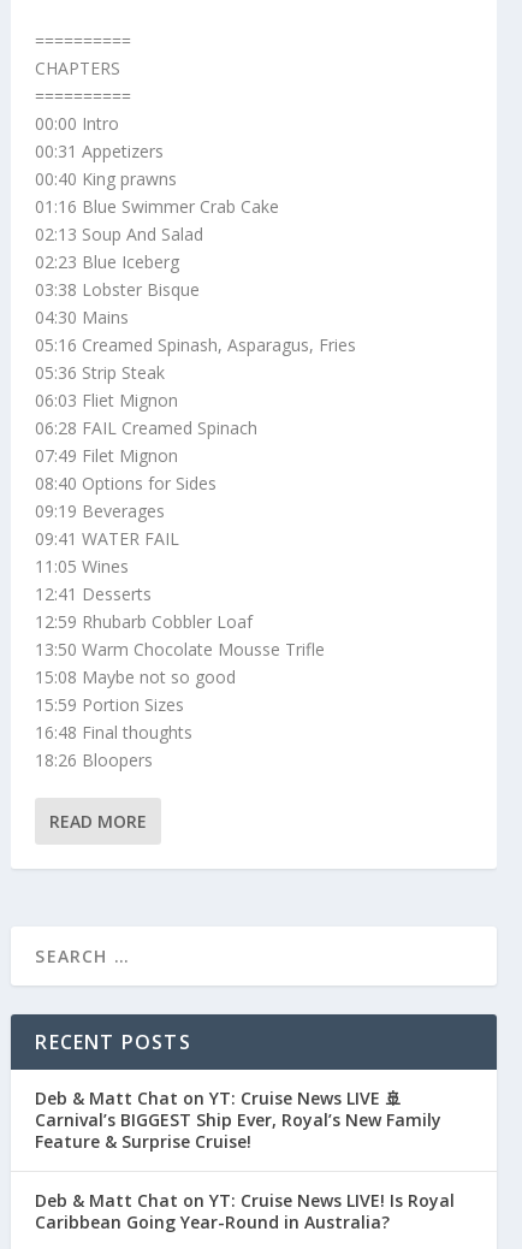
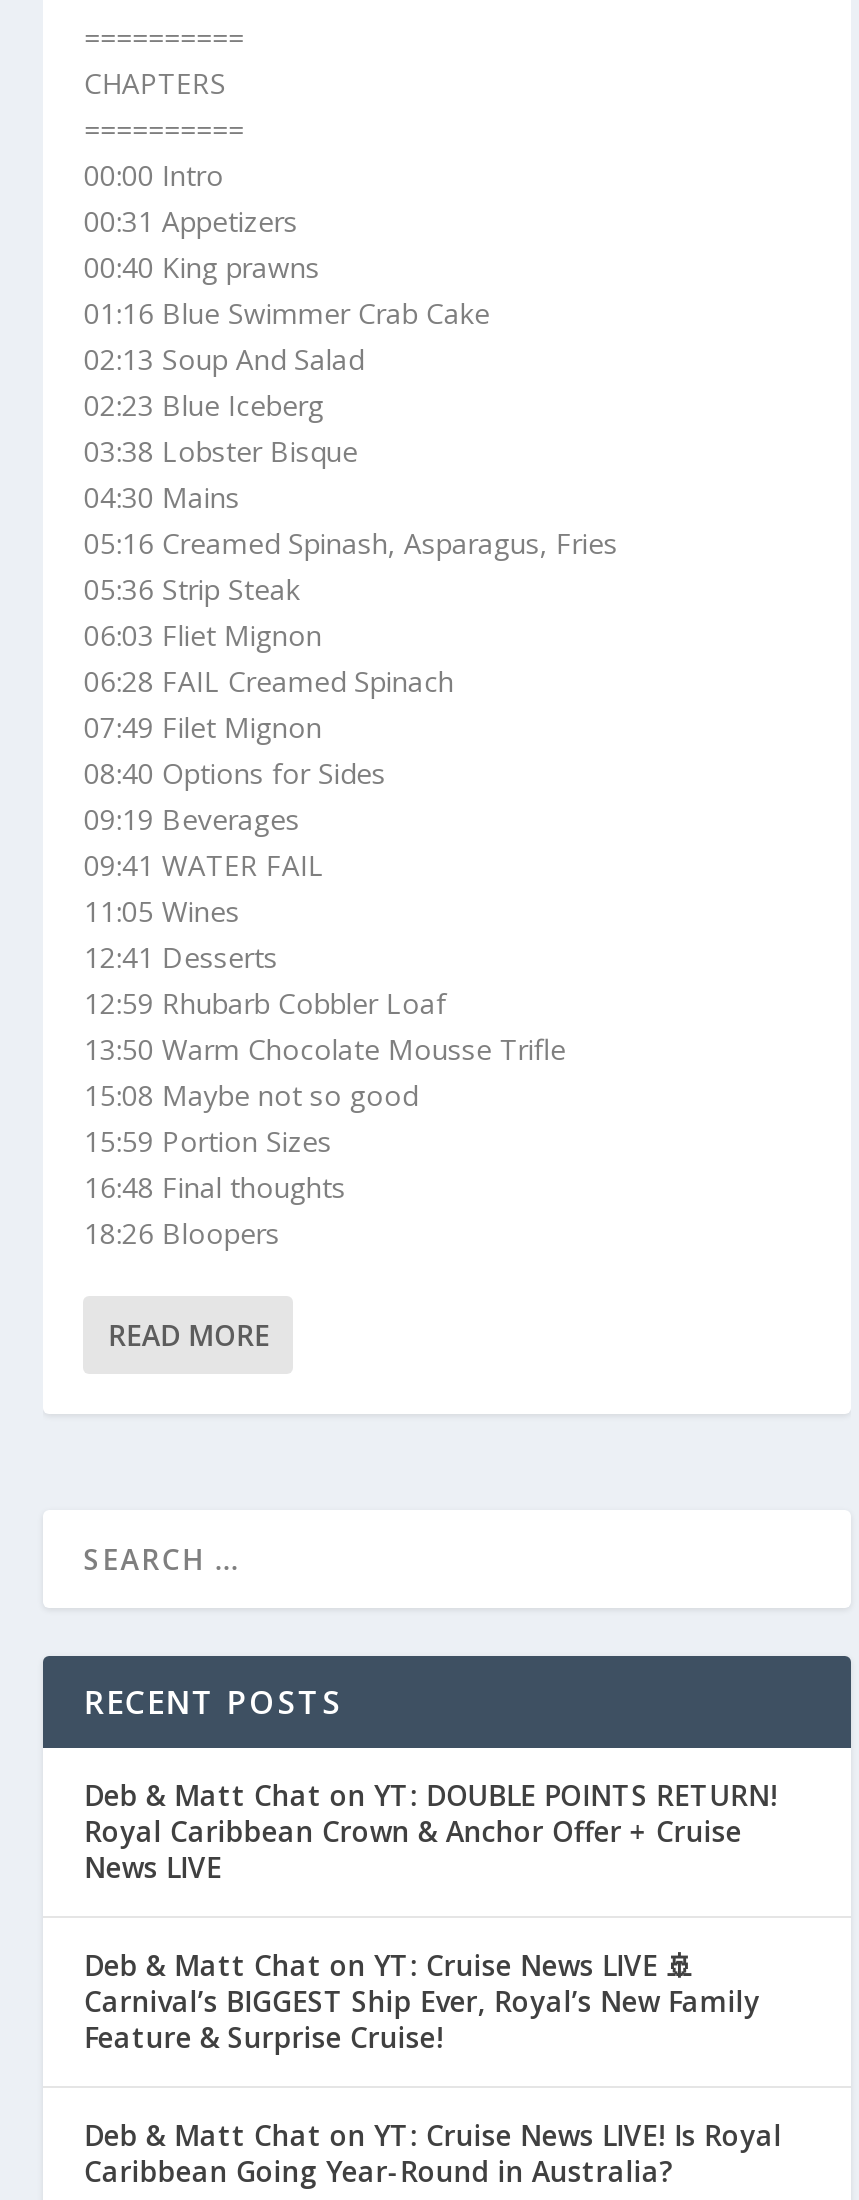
none -> [84,1775,778,1885] Deb & Matt Chat on YT: DOUBLE POINTS RETURN! | Royal Caribbean Crown & Anchor Offer + Cruise | News LIVE

